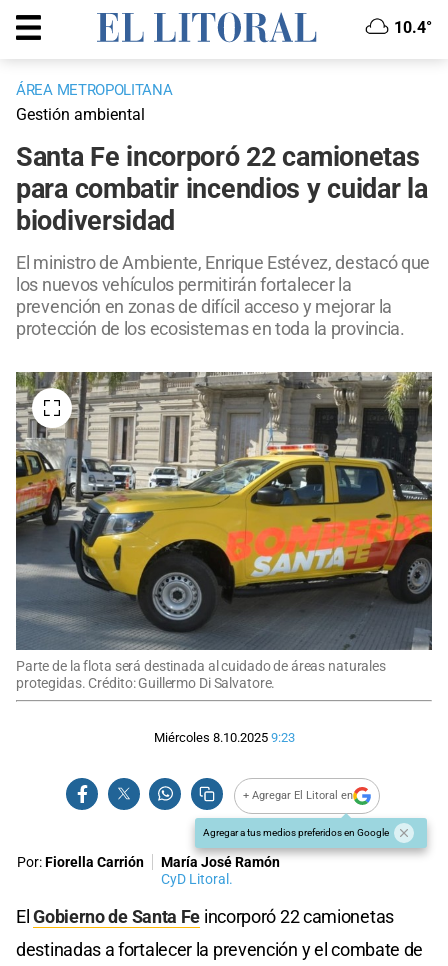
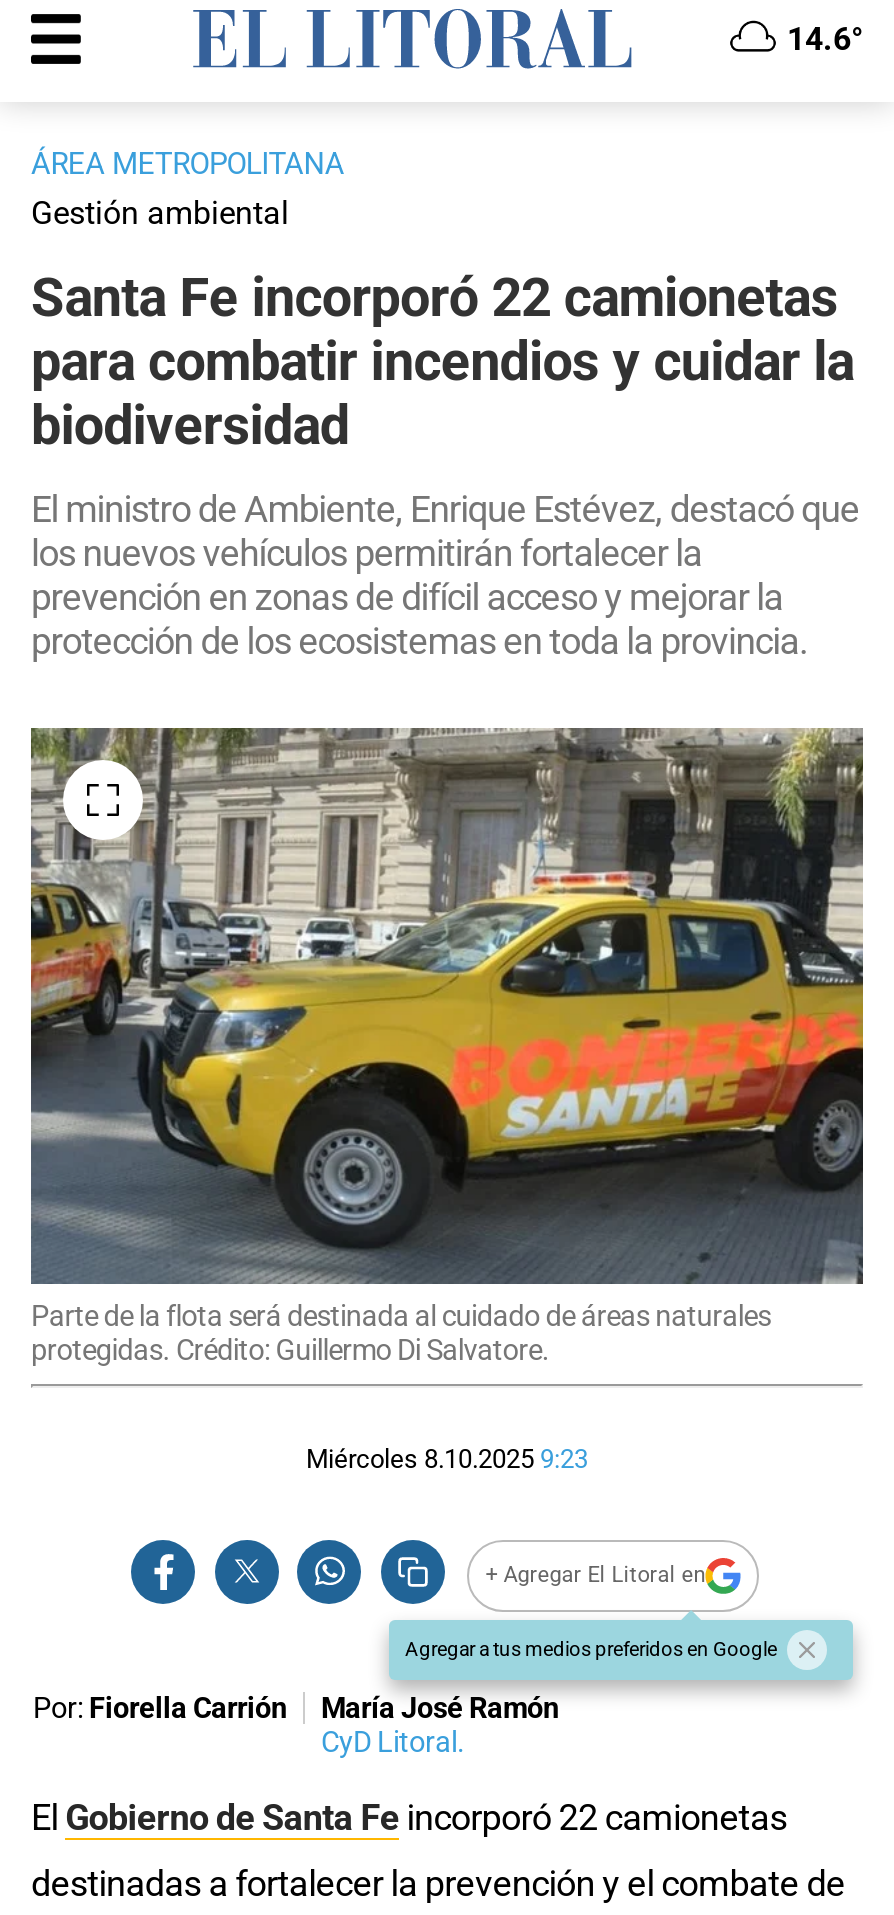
[394,17,432,36] 10.4° -> [787,19,863,57] 14.6°

